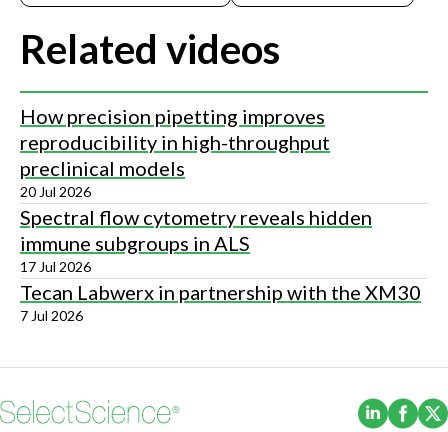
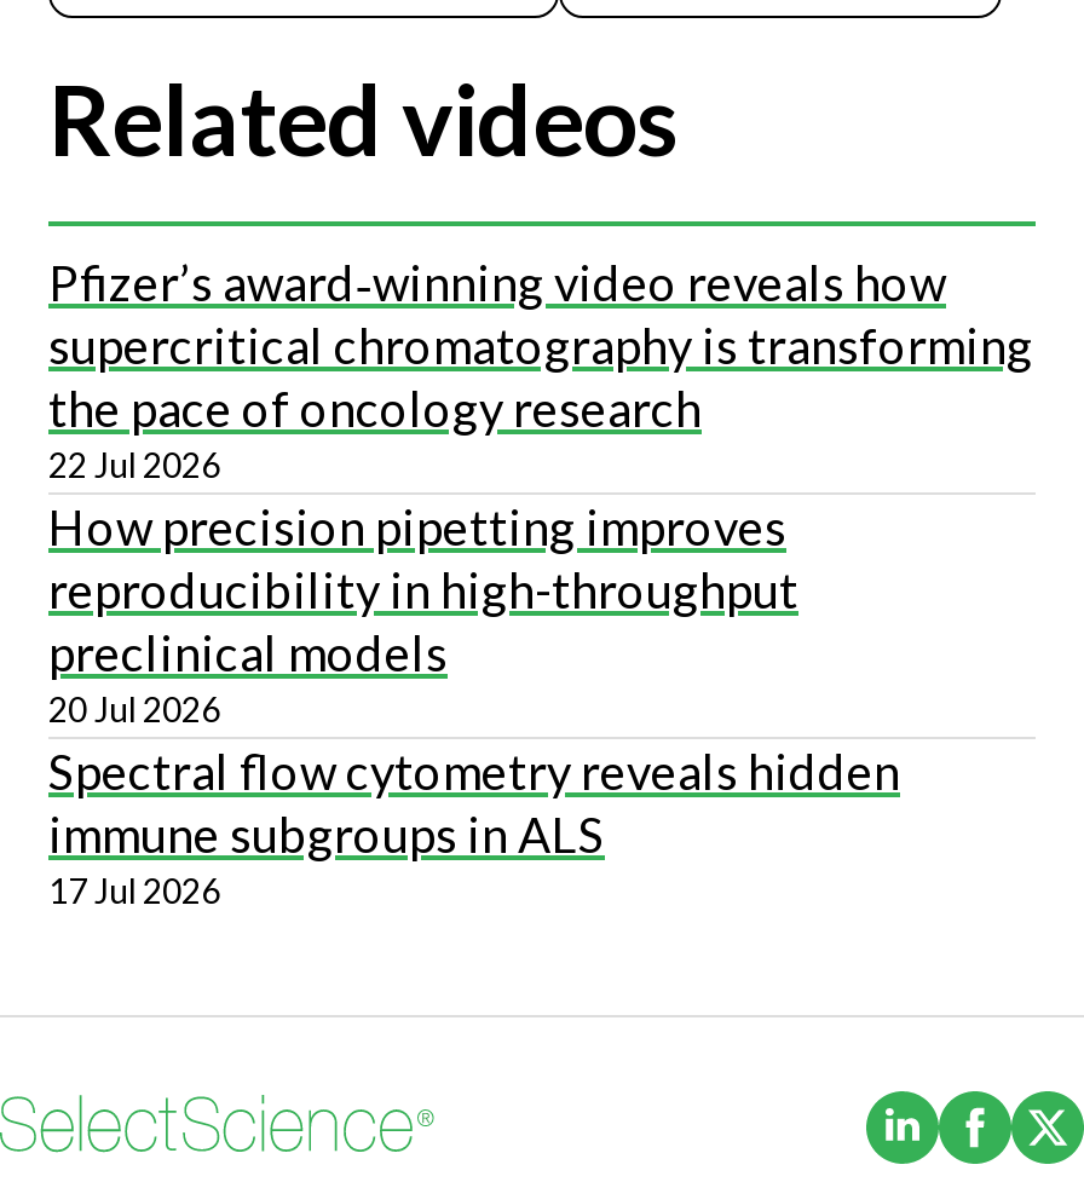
none -> [48,252,1033,484] Pfizer’s award‑winning video reveals how | supercritical chromatography is transforming | the pace of oncology research | 22 Jul 2026
moved [20,104,372,275] -> [48,497,900,910]: How precision pipetting improves | reproducibility in high-throughput | preclinical models | 20 Jul 2026 | Spectral flow cytometry reveals hidden | immune subgroups in ALS | 17 Jul 2026
[20,280,421,324] Tecan Labwerx in partnership with the XM30 | 7 Jul 2026 -> none

